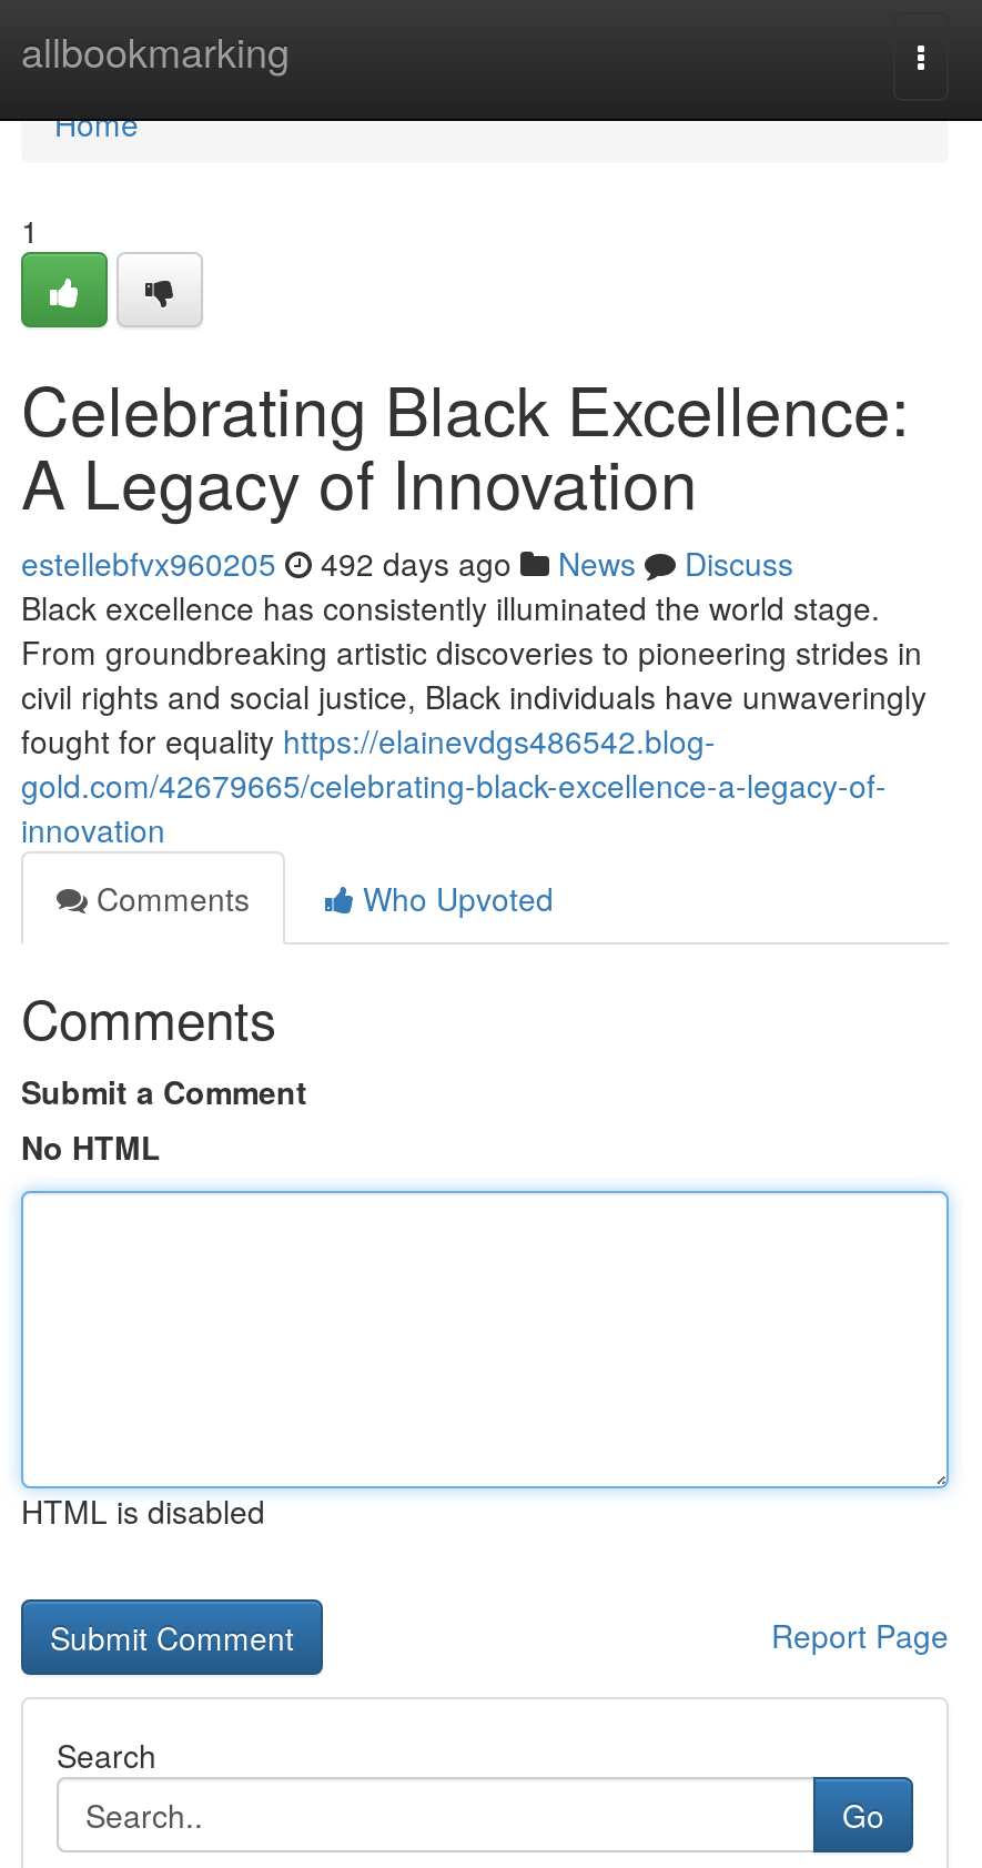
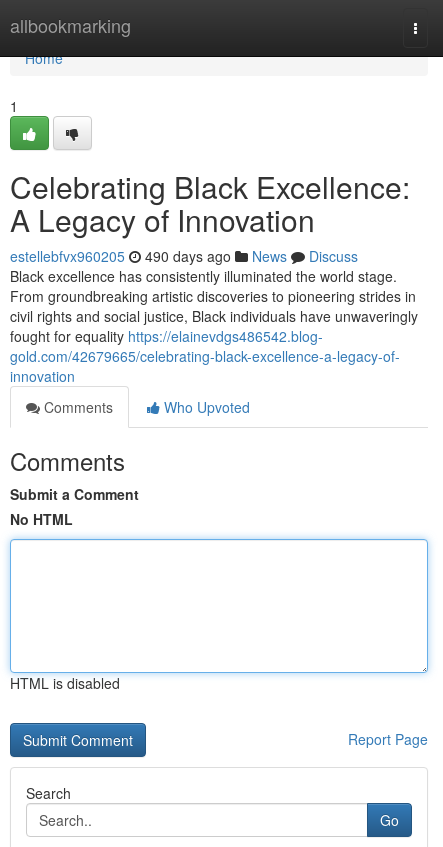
[21,541,793,585] estellebfvx960205 492 days ago News Discuss -> [10,246,358,266] estellebfvx960205 490 days ago News Discuss

